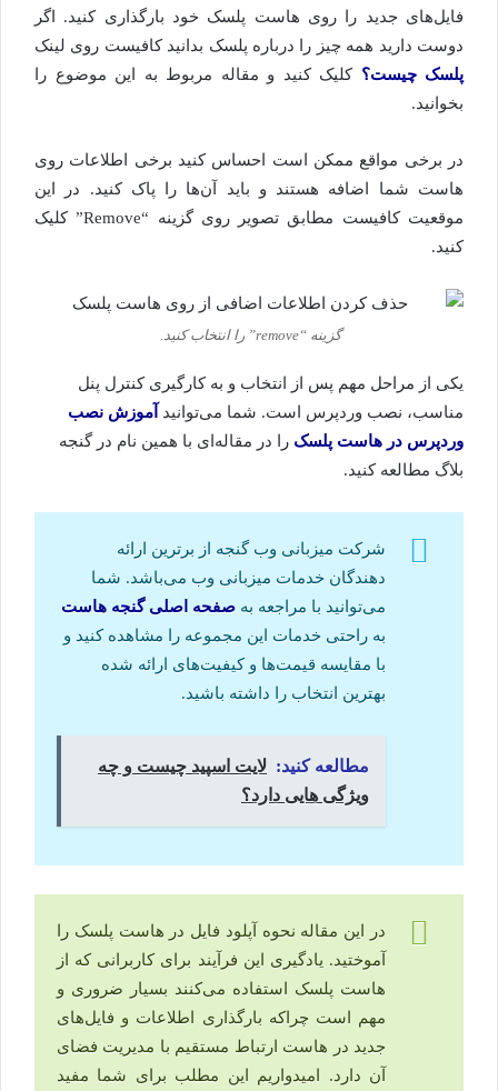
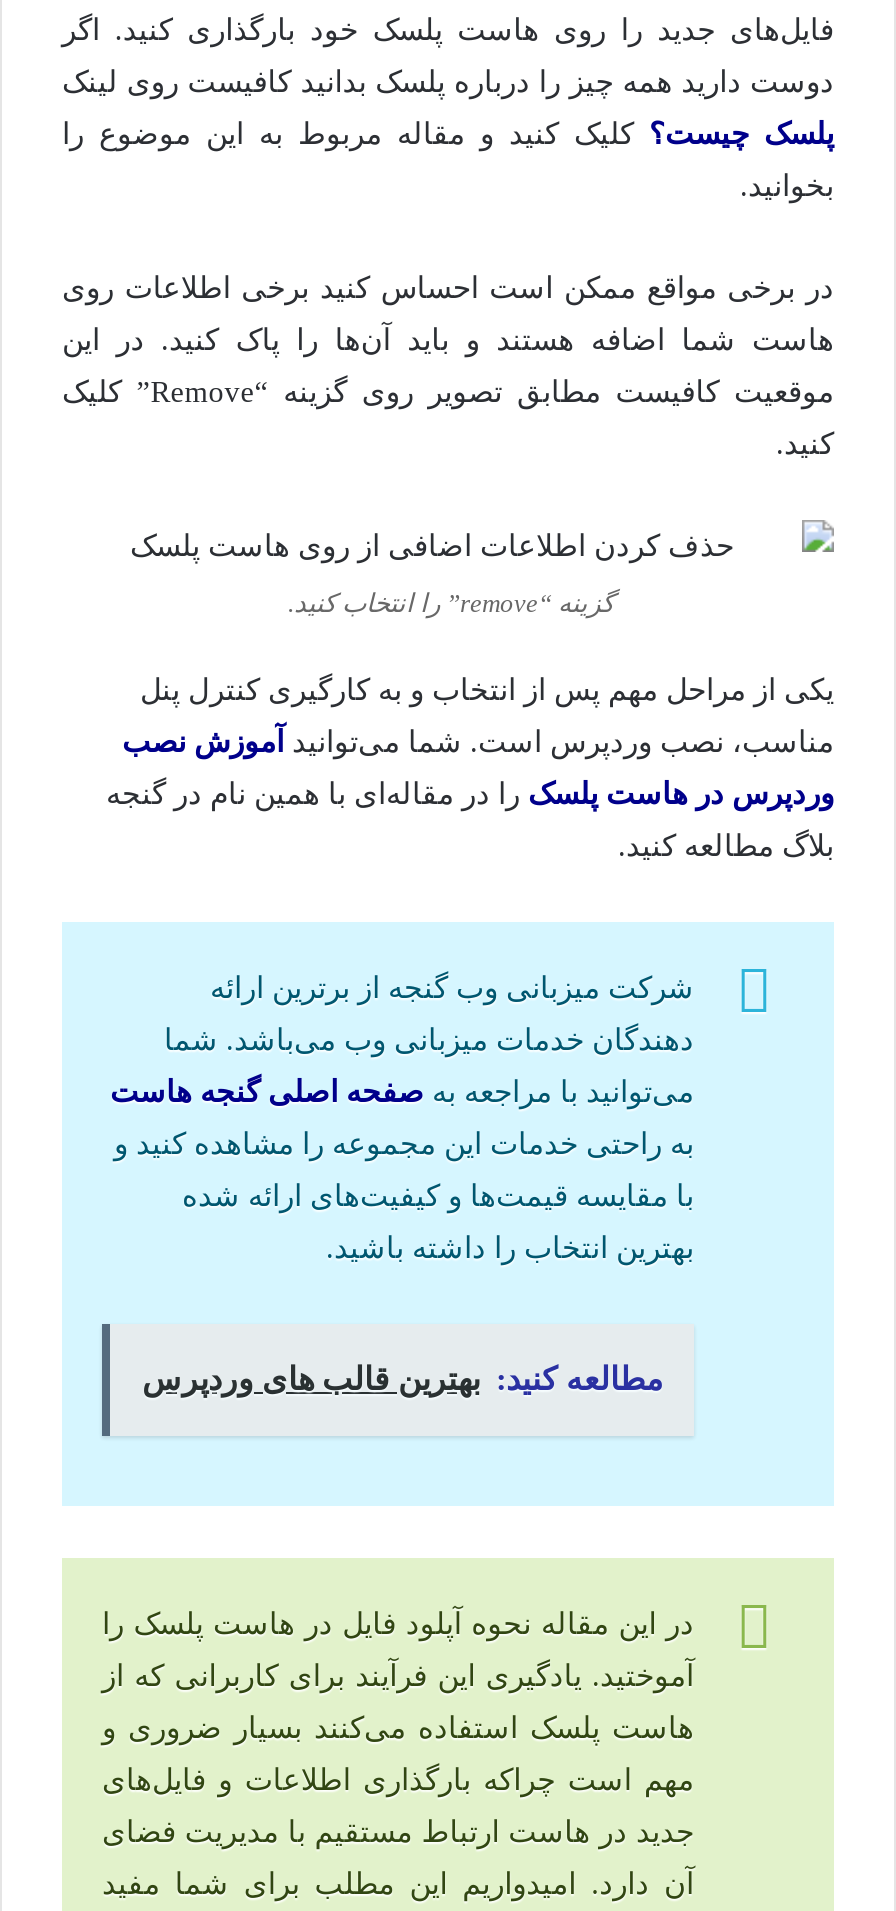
[98,756,369,804] مطالعه کنید: لایت اسپید چیست و چه | ویژگی هایی دارد؟ -> [142,1361,664,1395] مطالعه کنید: بهترین قالب های وردپرس

